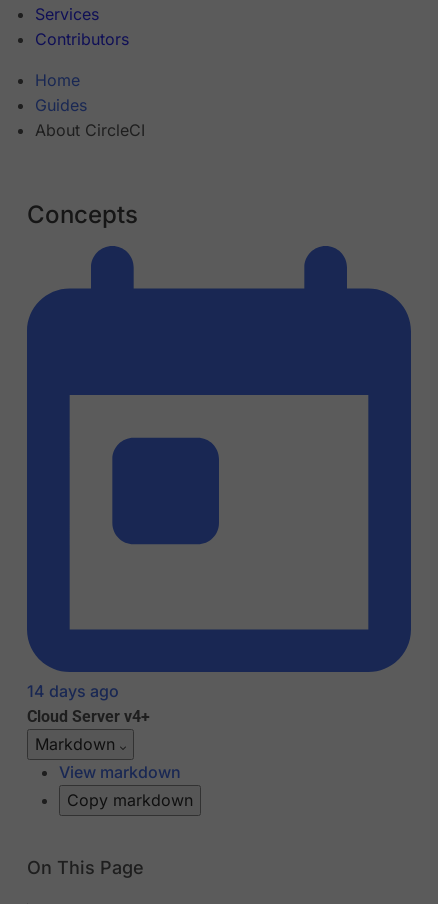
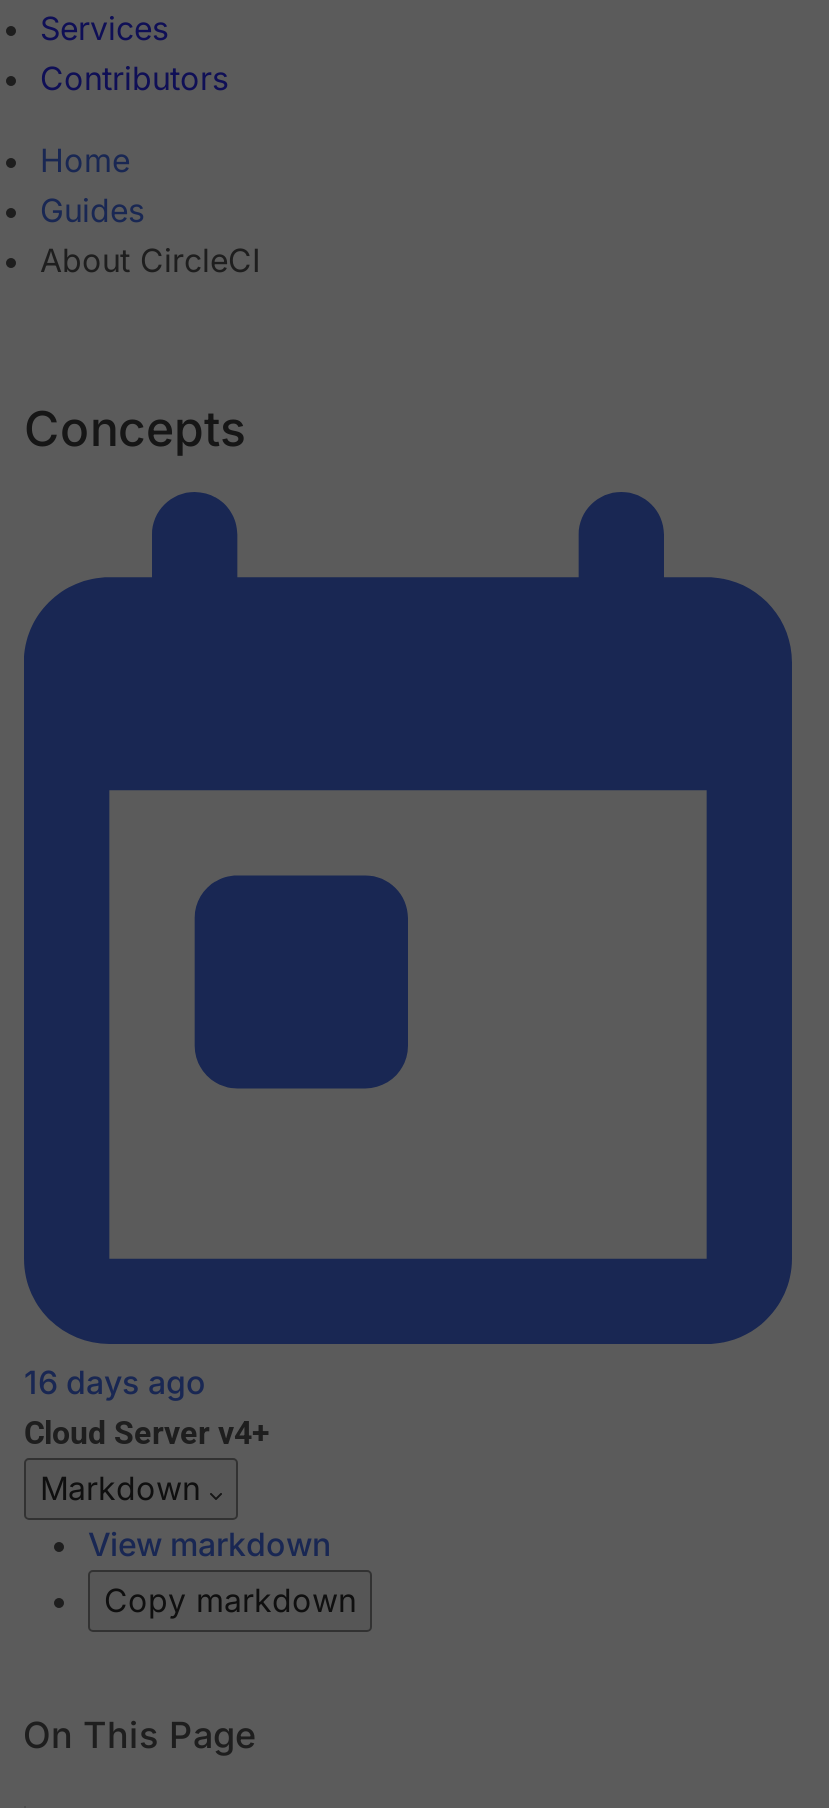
[27,681,119,701] 14 days ago -> [24,1363,206,1403] 16 days ago

